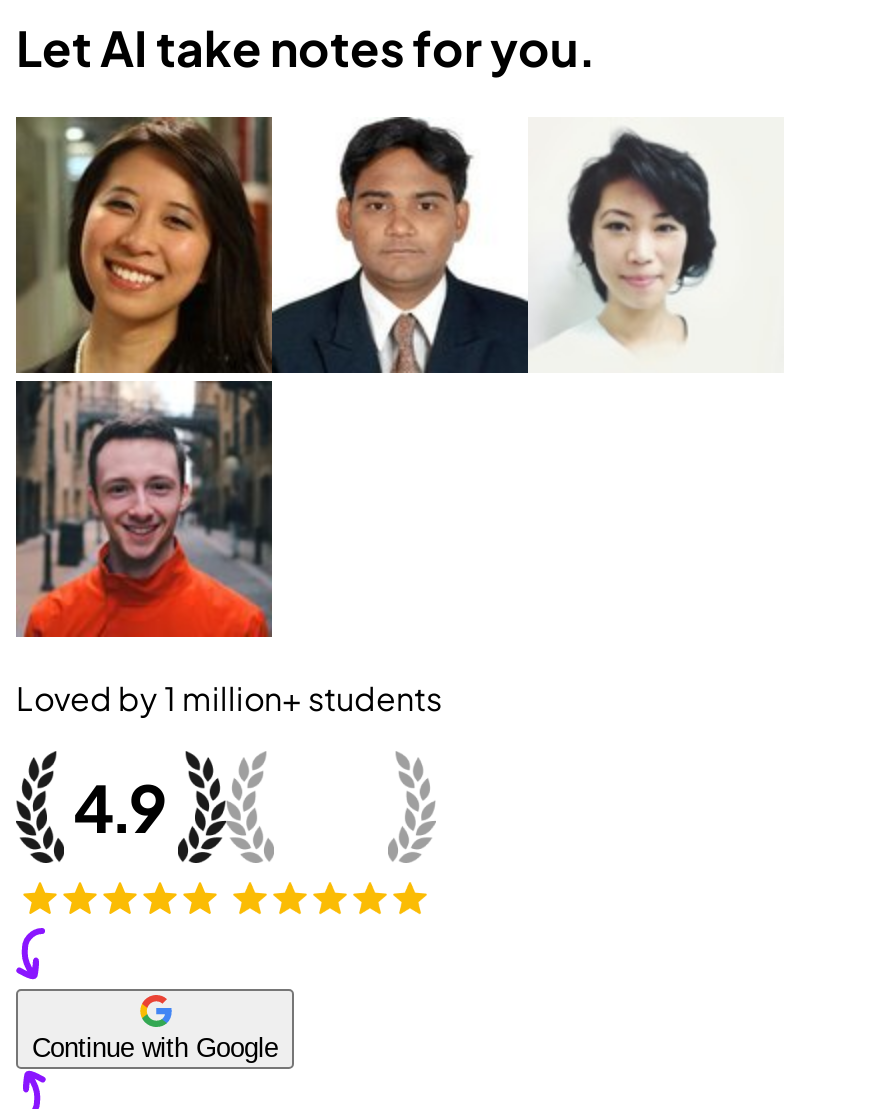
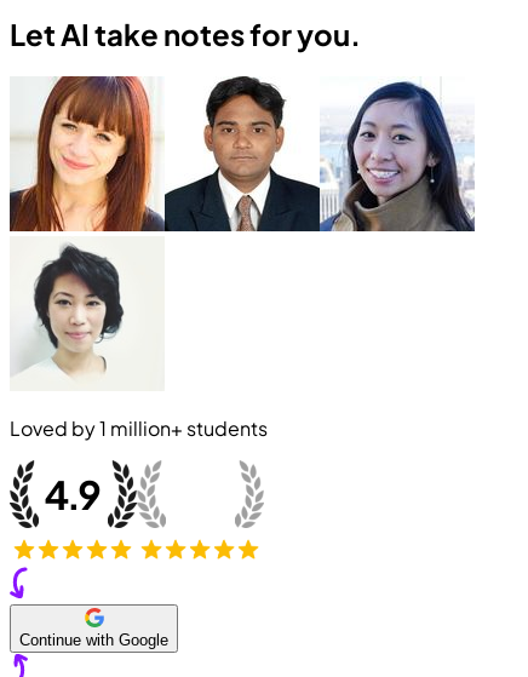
[14,115,274,639] [image] -> [10,75,166,391] [image]
[528,127,784,373] [image] -> [318,80,476,233] [image]

